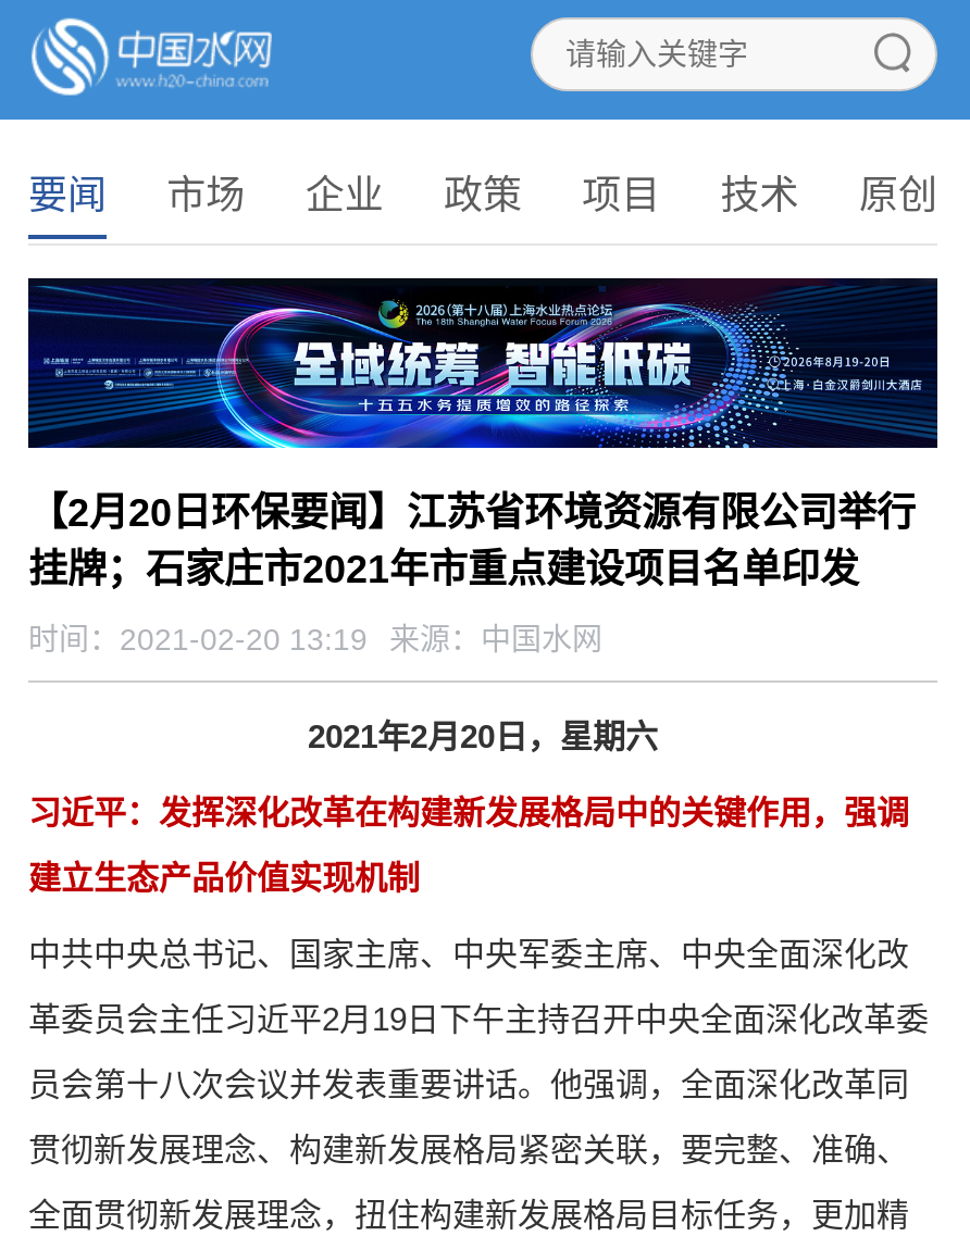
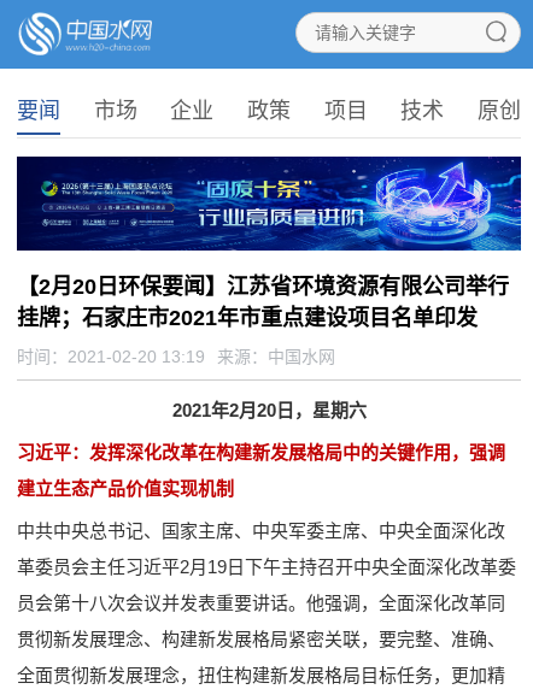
[28,278,940,450] [image] -> [19,157,522,252] [image]

